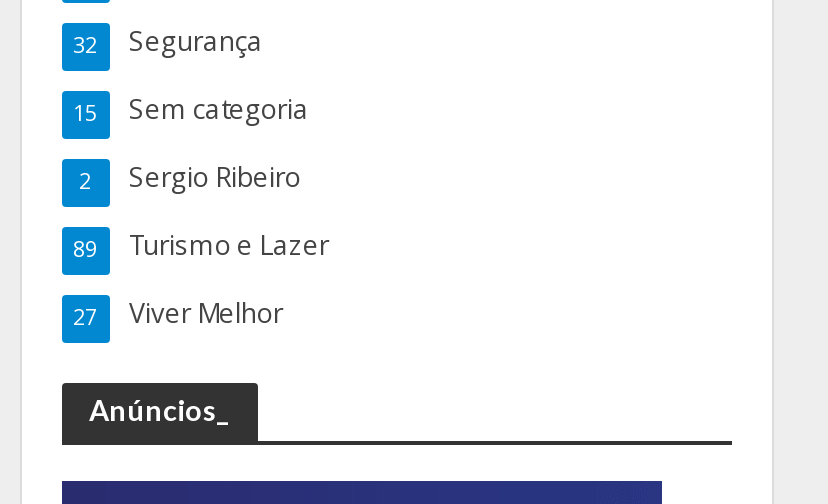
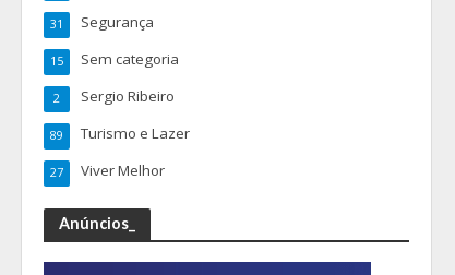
[73,23,263,59] 32 Segurança -> [50,12,153,32] 31 Segurança

